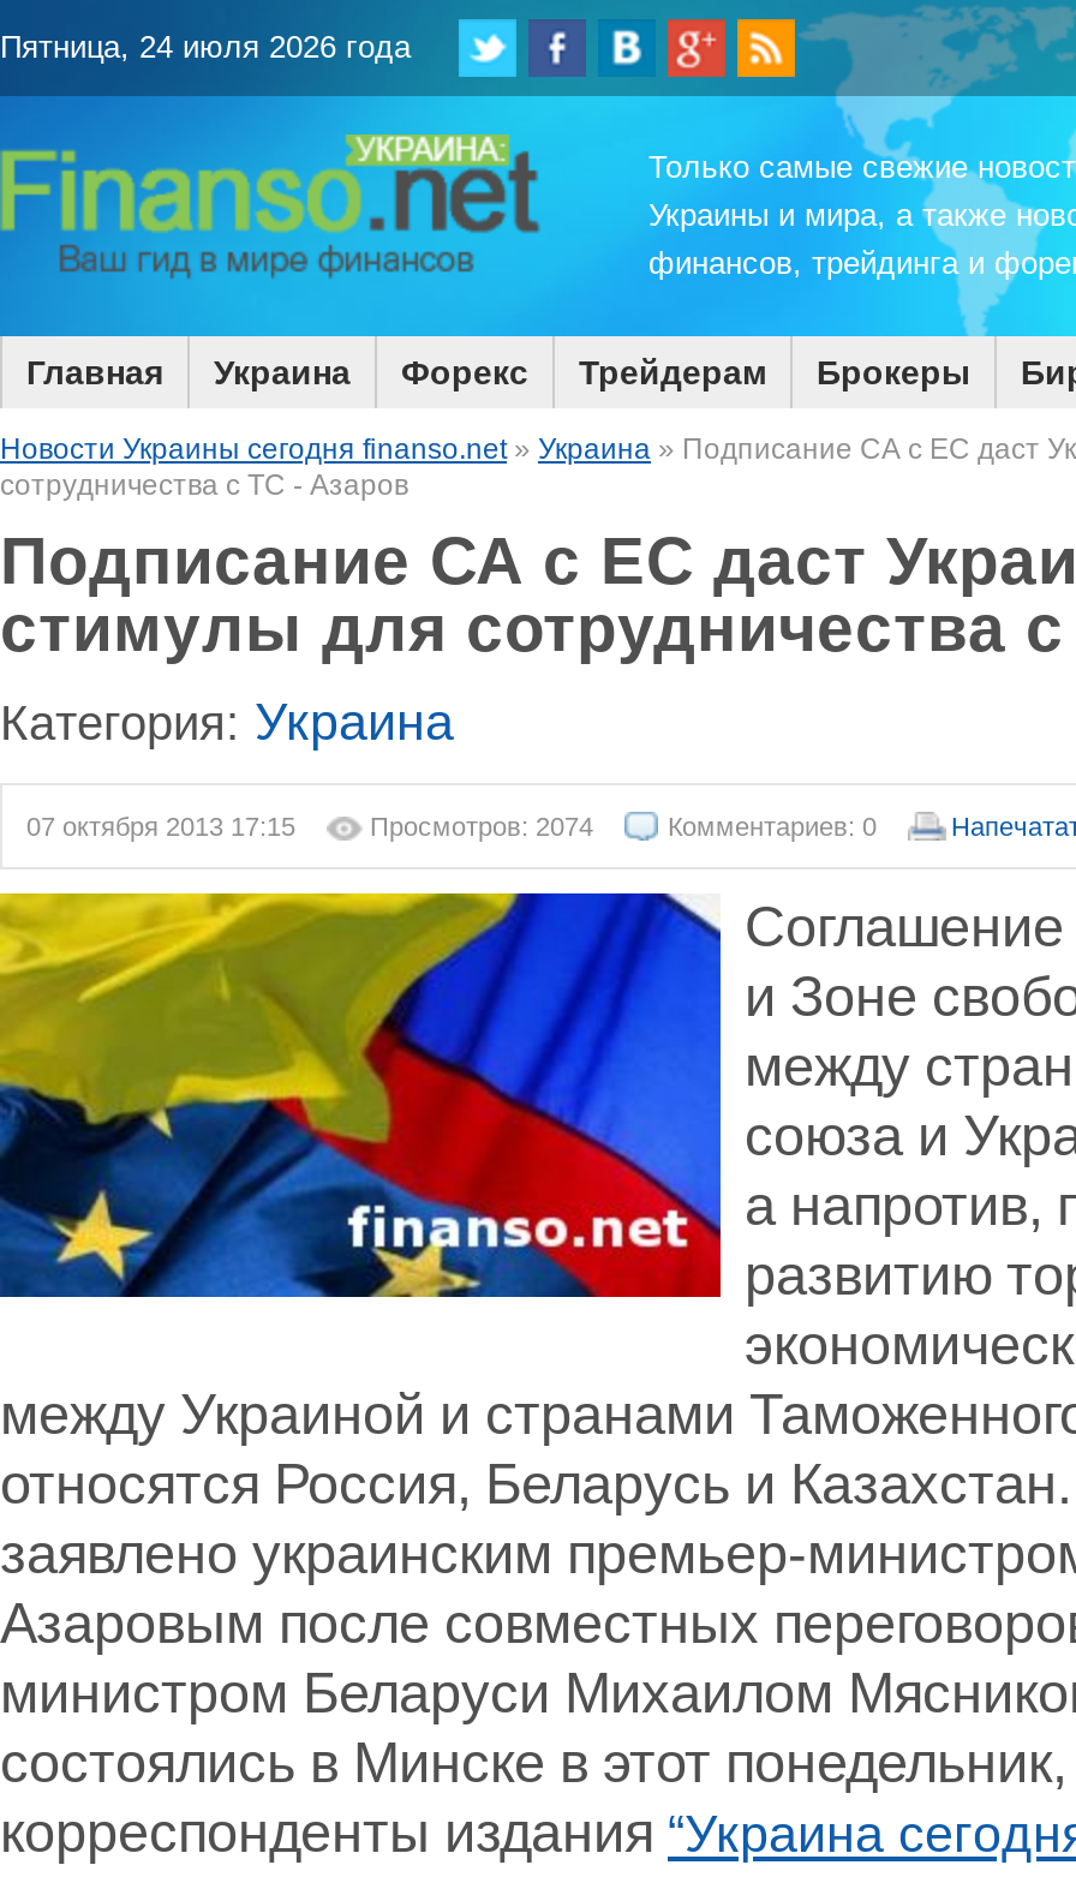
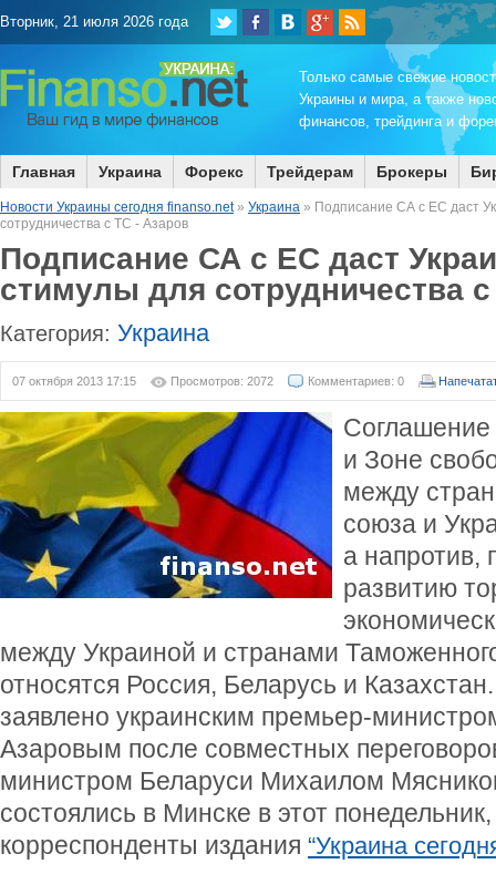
[0,29,411,65] Пятница, 24 июля 2026 года -> [0,13,188,30] Вторник, 21 июля 2026 года
[370,812,593,841] Просмотров: 2074 -> [170,374,273,388] Просмотров: 2072

